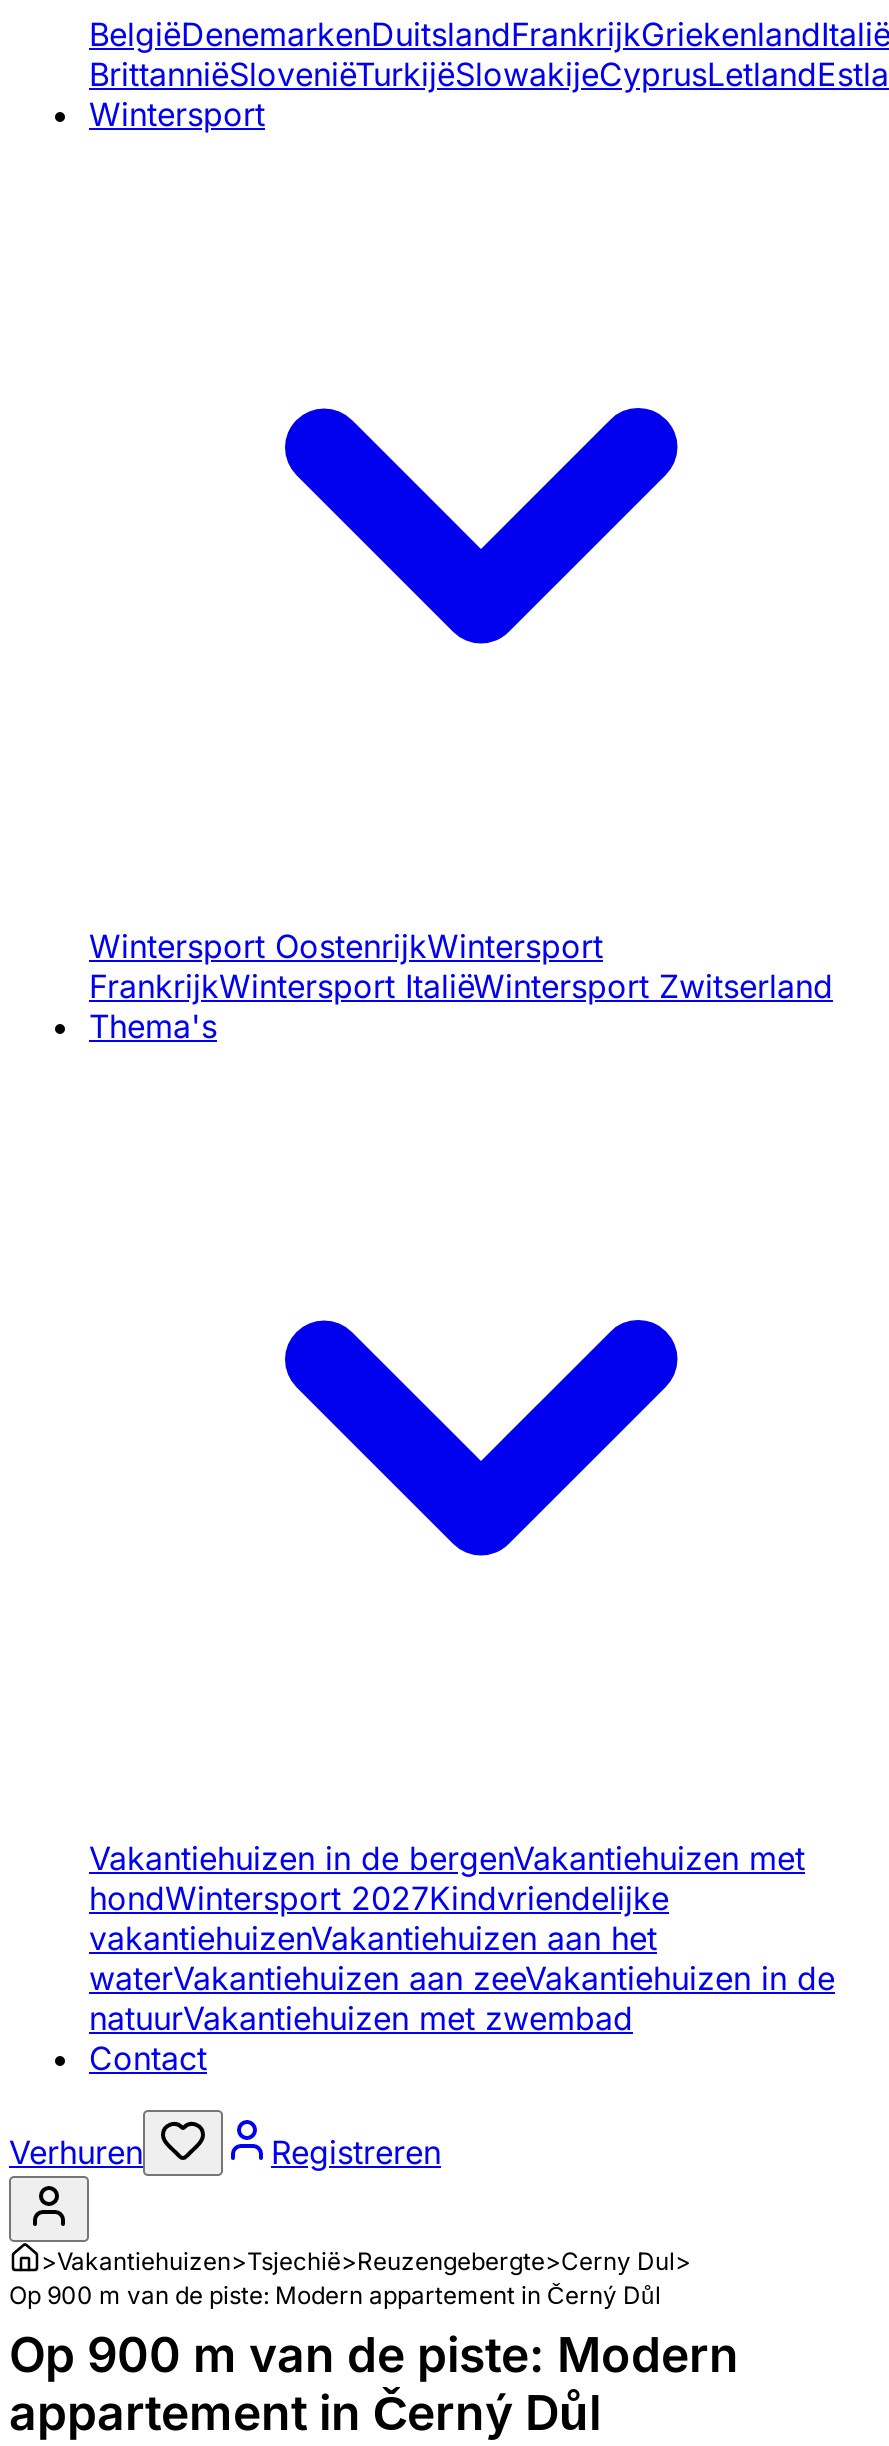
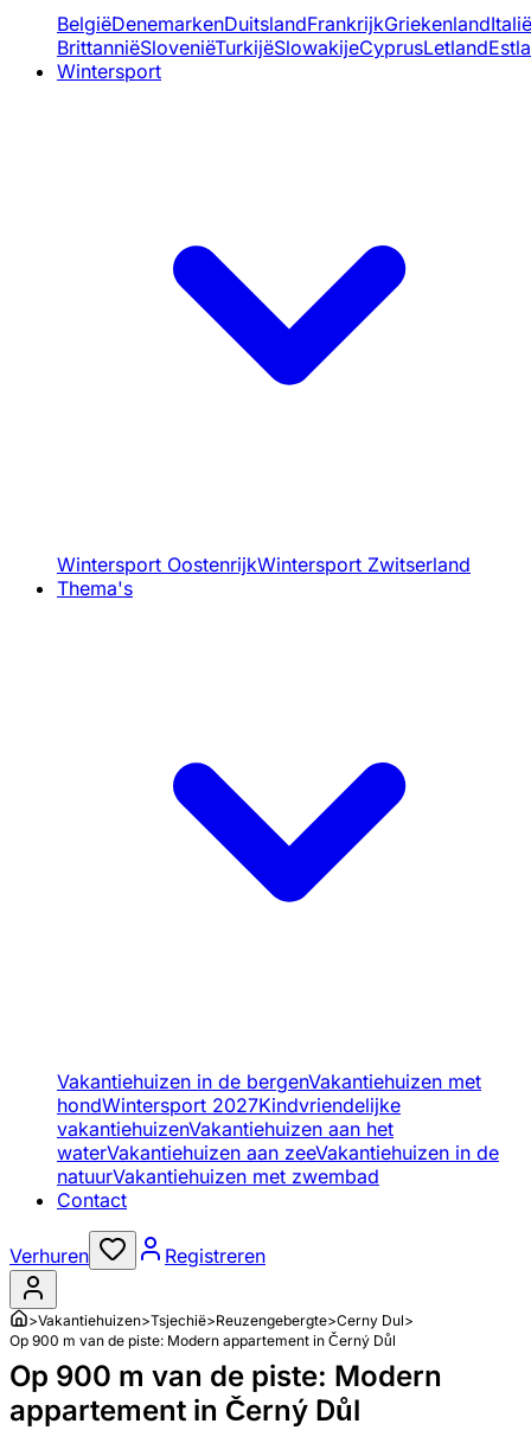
[89,926,833,1006] Wintersport OostenrijkWintersport | FrankrijkWintersport ItaliëWintersport Zwitserland -> [57,553,471,576] Wintersport OostenrijkWintersport Zwitserland

